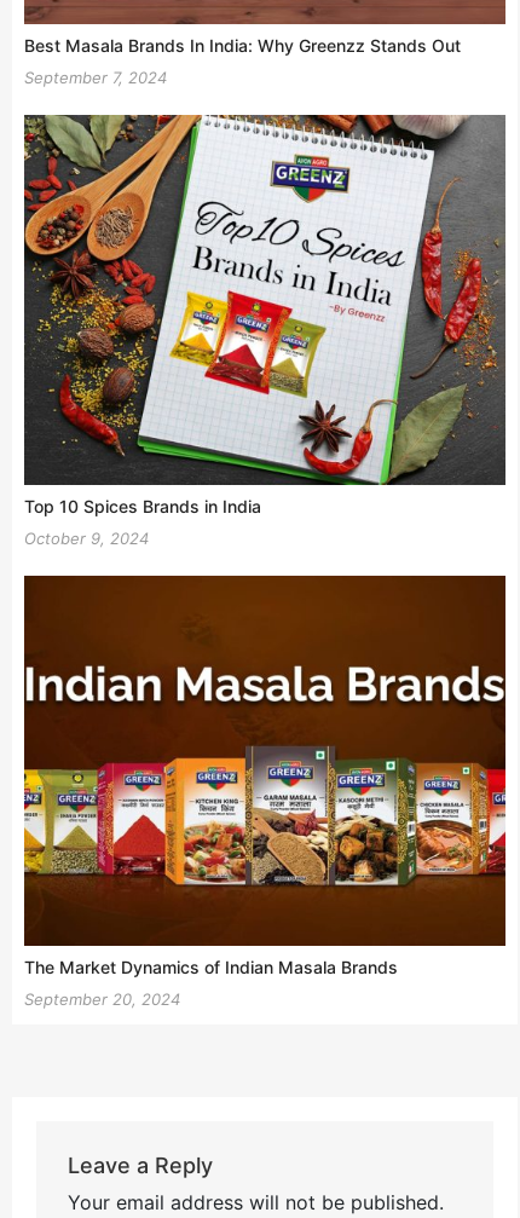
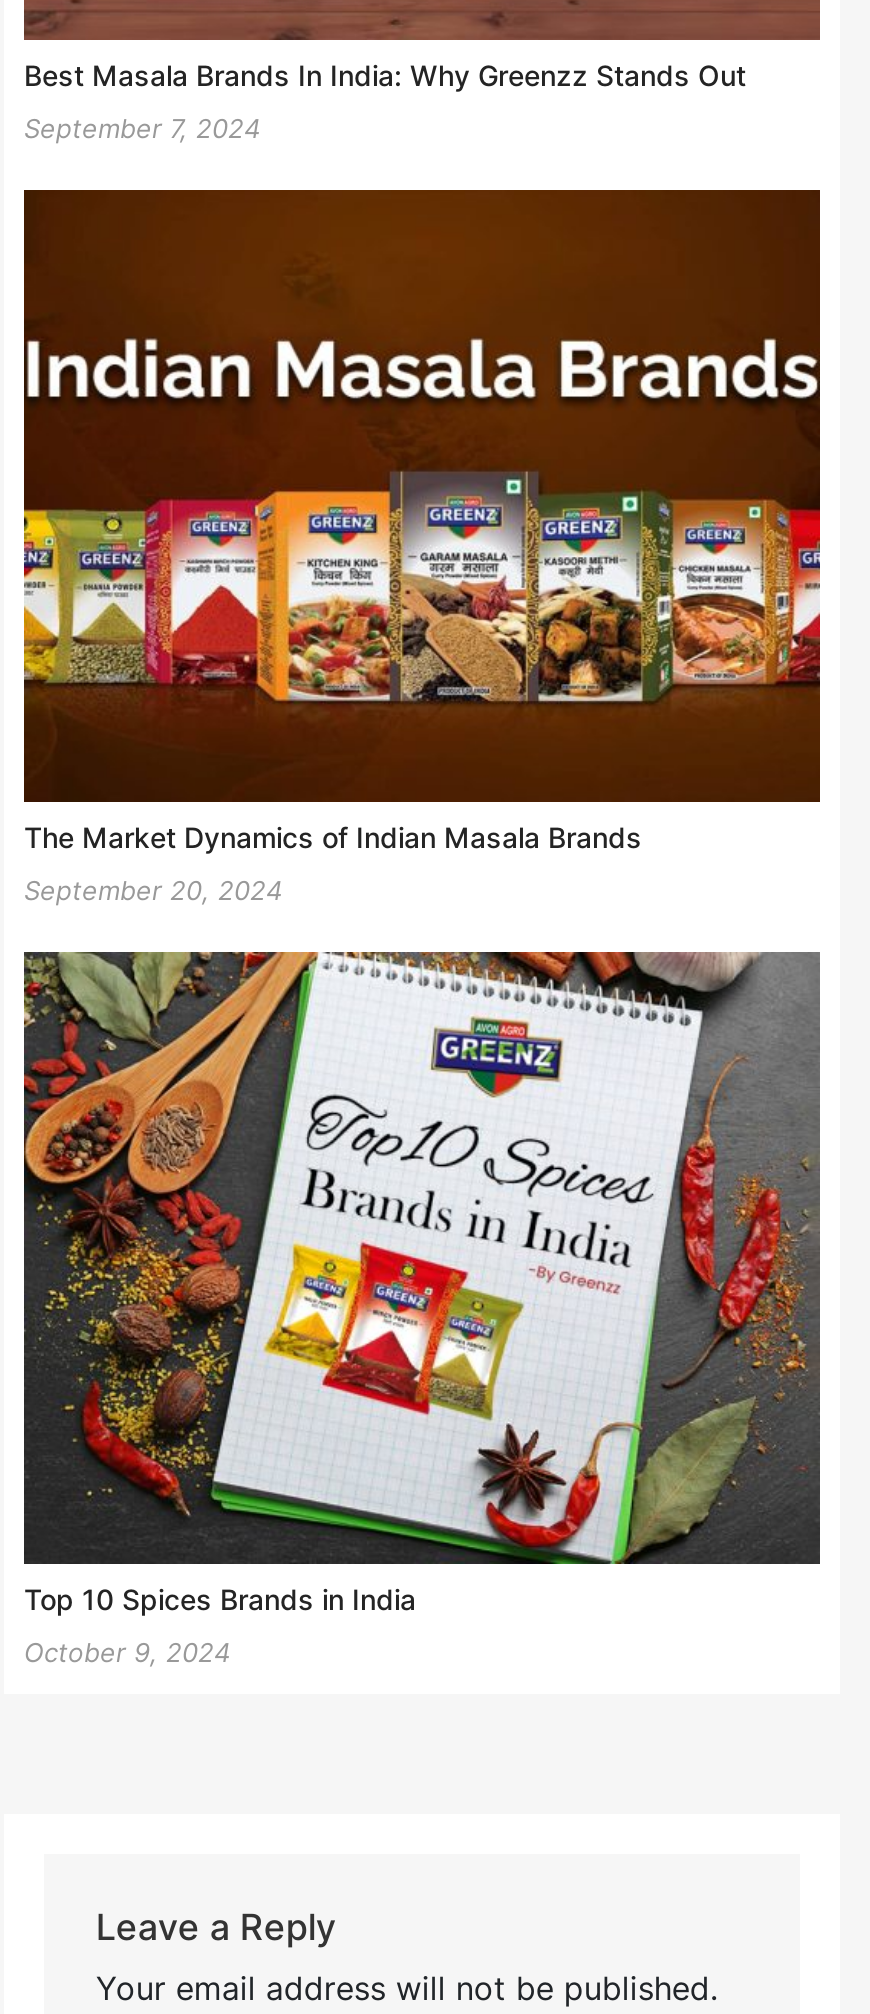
moved [22,112,507,548] -> [20,948,822,1669]: [image] | Top 10 Spices Brands in India | October 9, 2024
moved [23,575,507,1009] -> [24,188,820,906]: [image] | The Market Dynamics of Indian Masala Brands | September 20, 2024

